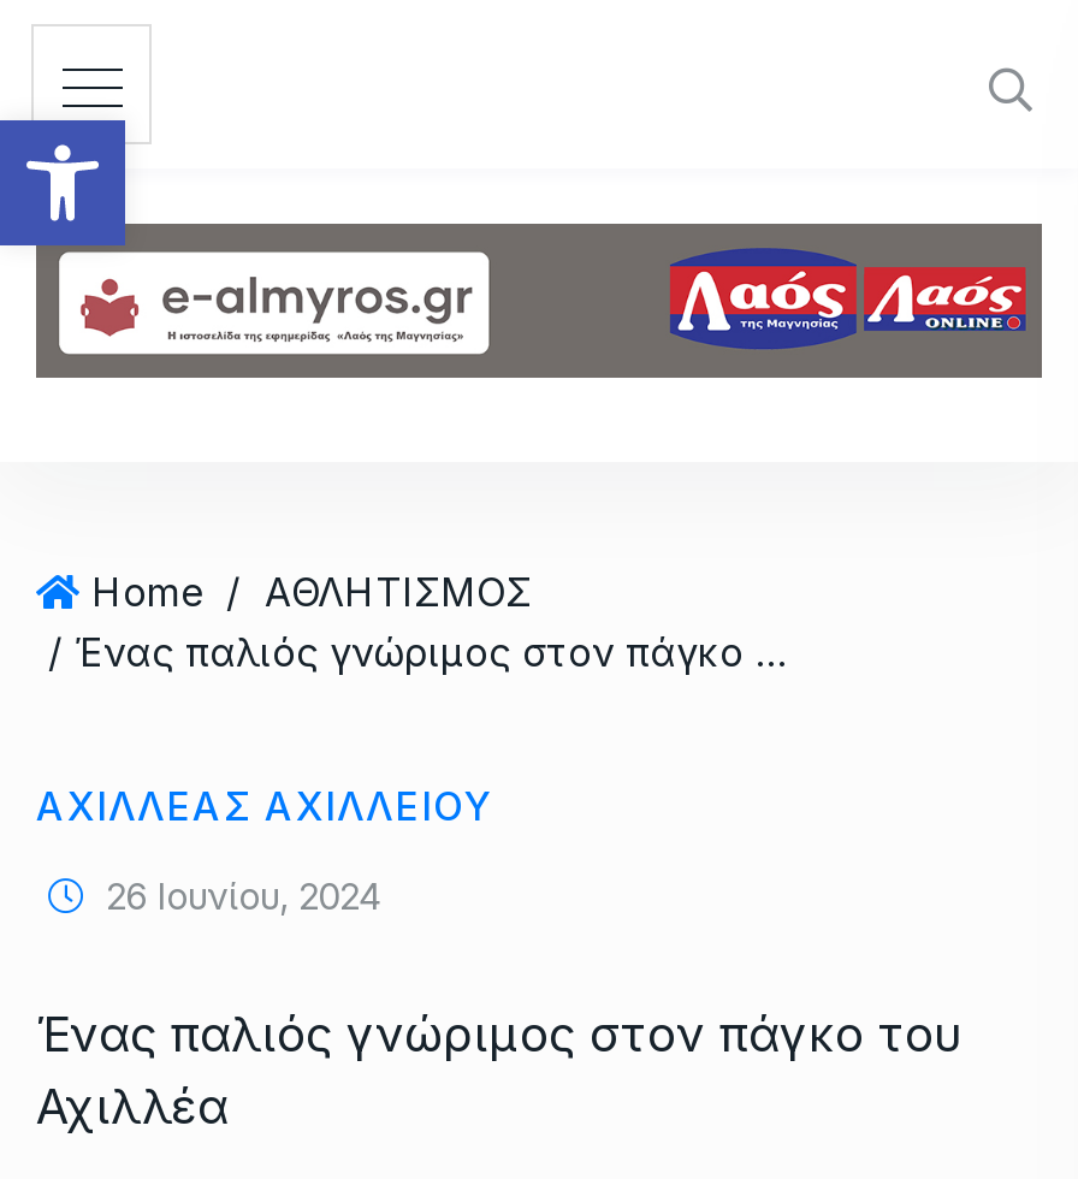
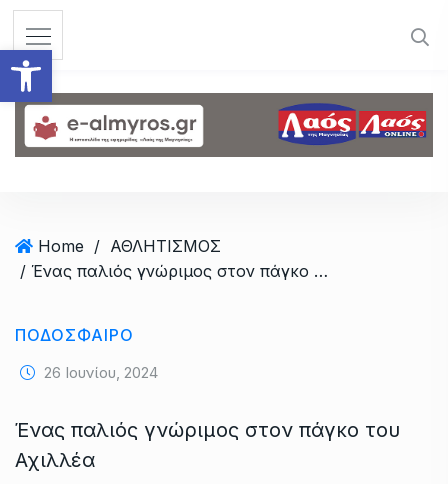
[36,782,493,831] ΑΧΙΛΛΈΑΣ ΑΧΙΛΛΕΊΟΥ -> [15,325,134,345] ΠΟΔΟΣΦΑΙΡΟ

